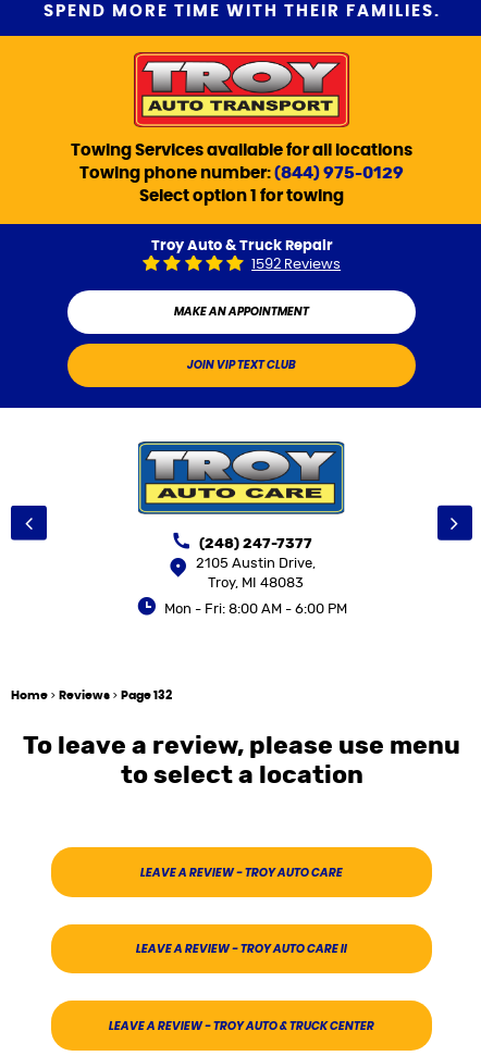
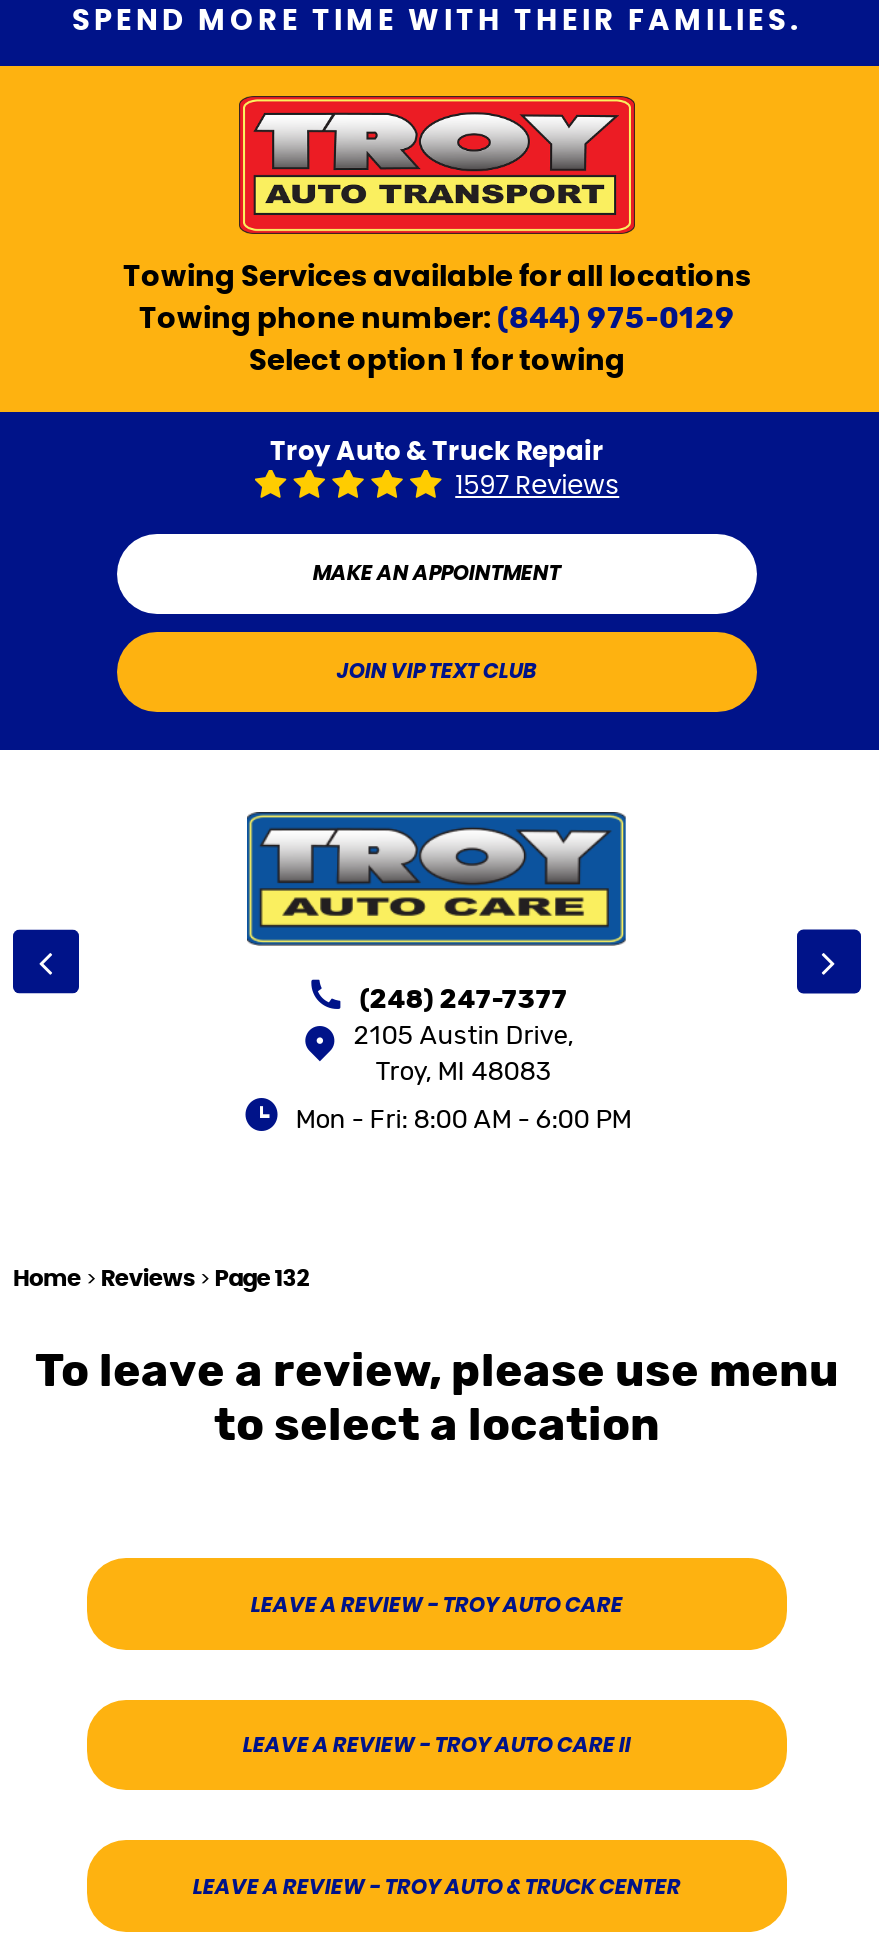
[251,257,341,271] 1592 Reviews -> [455,473,619,499] 1597 Reviews

